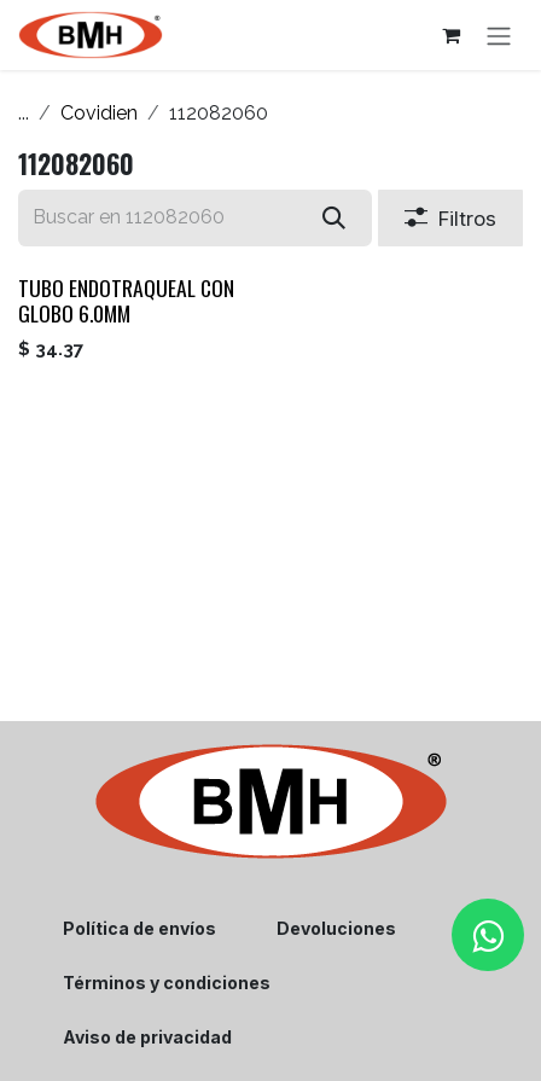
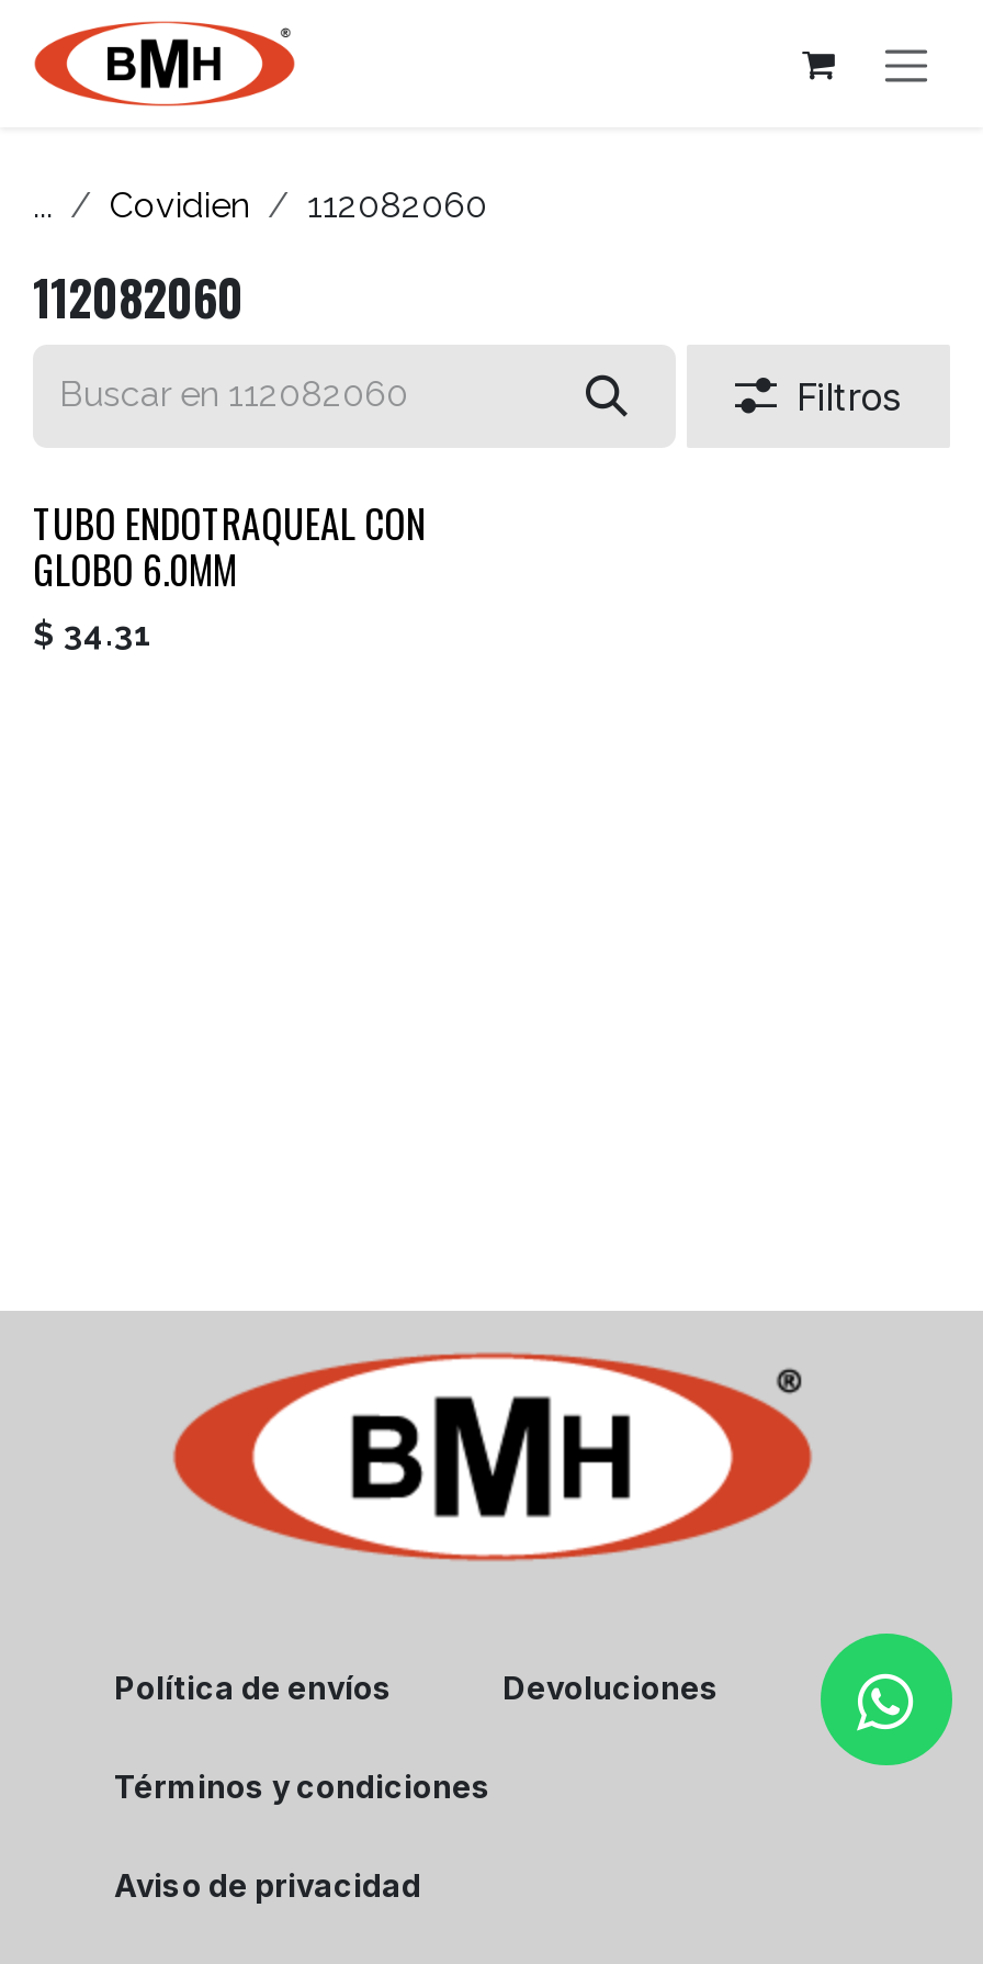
[18,338,83,360] $34.37 -> [33,614,151,654] $34.31

